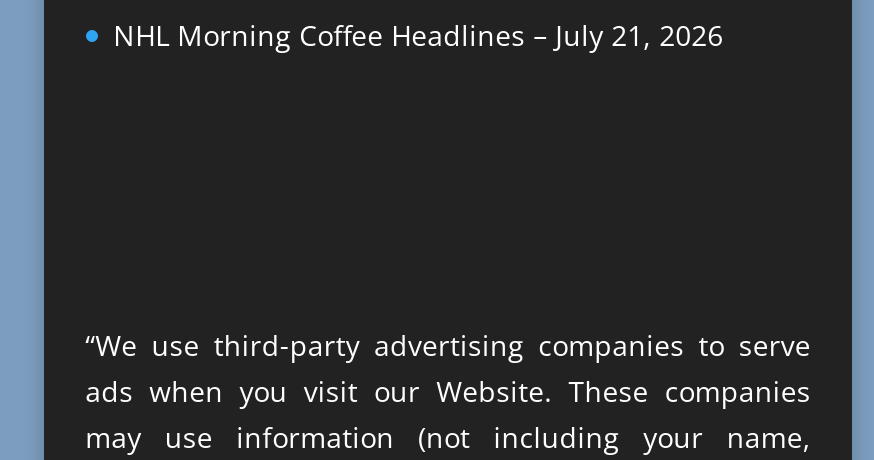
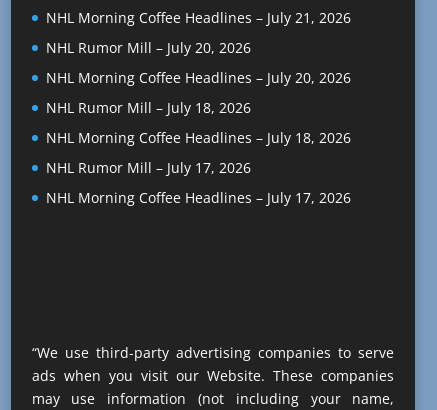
none -> [46,38,351,207] NHL Rumor Mill – July 20, 2026 | NHL Morning Coffee Headlines – July 20, 2026 | NHL Rumor Mill – July 18, 2026 | NHL Morning Coffee Headlines – July 18, 2026 | NHL Rumor Mill – July 17, 2026 | NHL Morning Coffee Headlines – July 17, 2026

